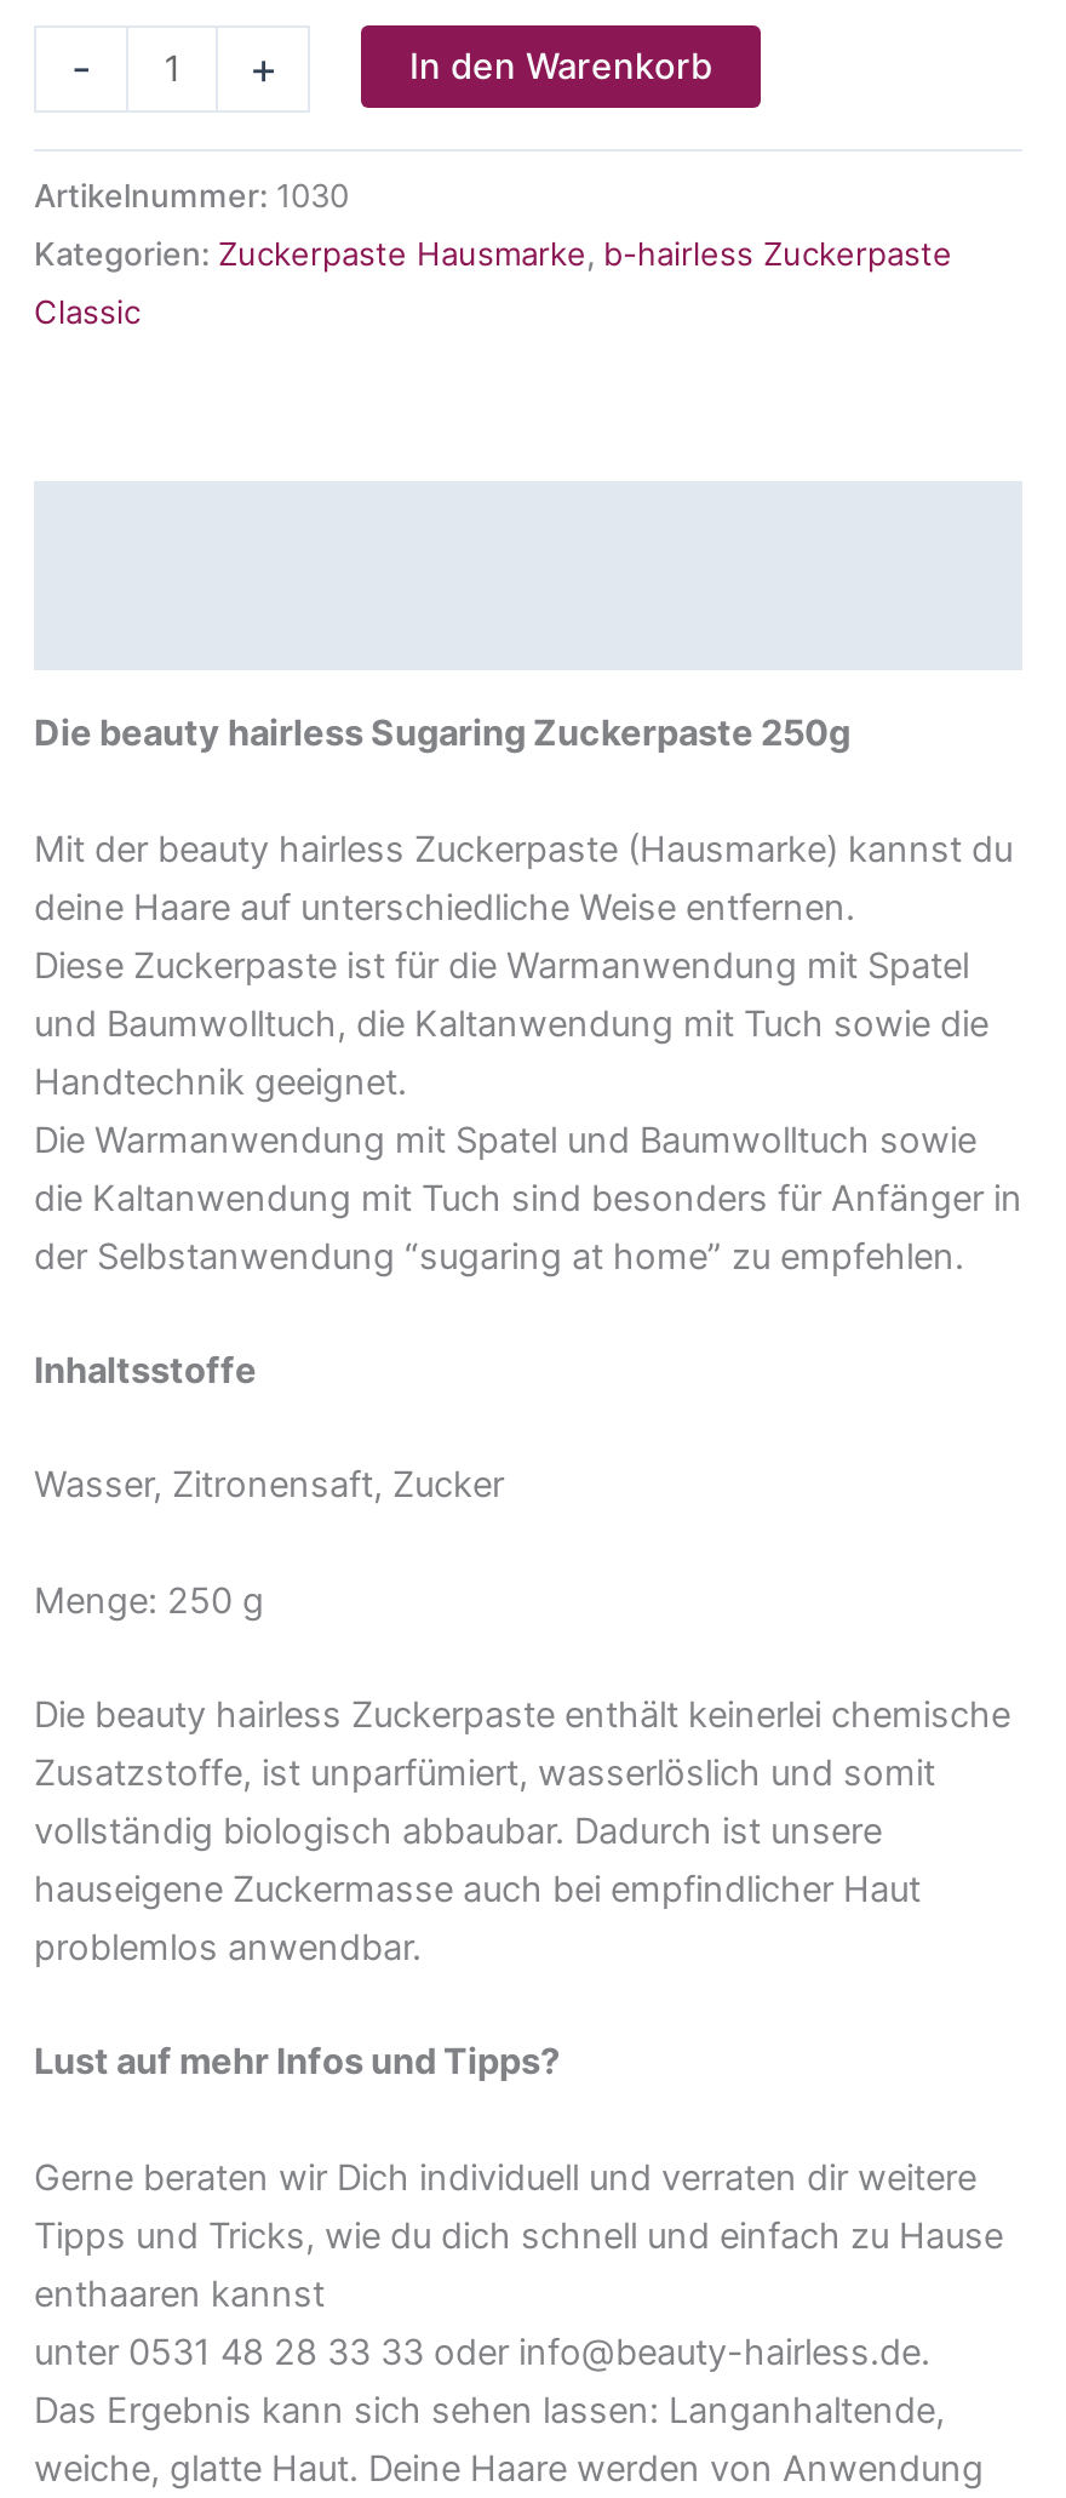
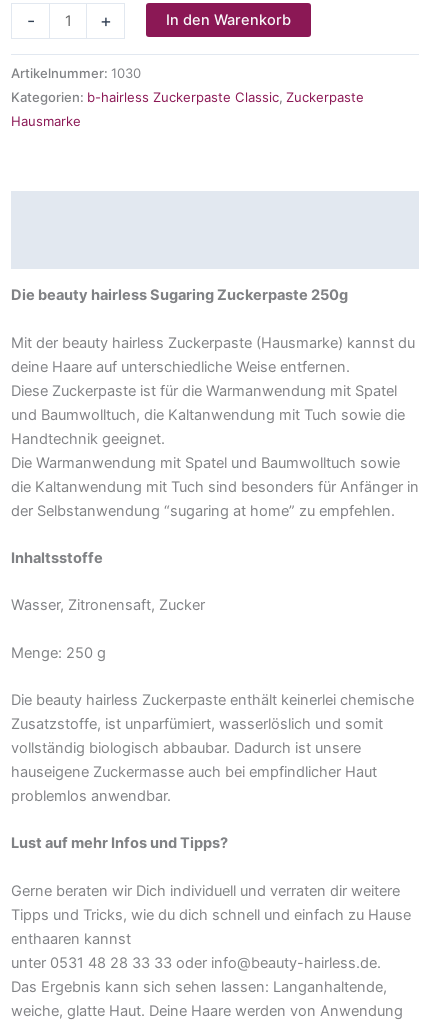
[34,234,952,273] Kategorien: Zuckerpaste Hausmarke, b-hairless Zuckerpaste -> [11,89,364,105] Kategorien: b-hairless Zuckerpaste Classic, Zuckerpaste
[34,292,141,331] Classic -> [11,113,81,129] Hausmarke

